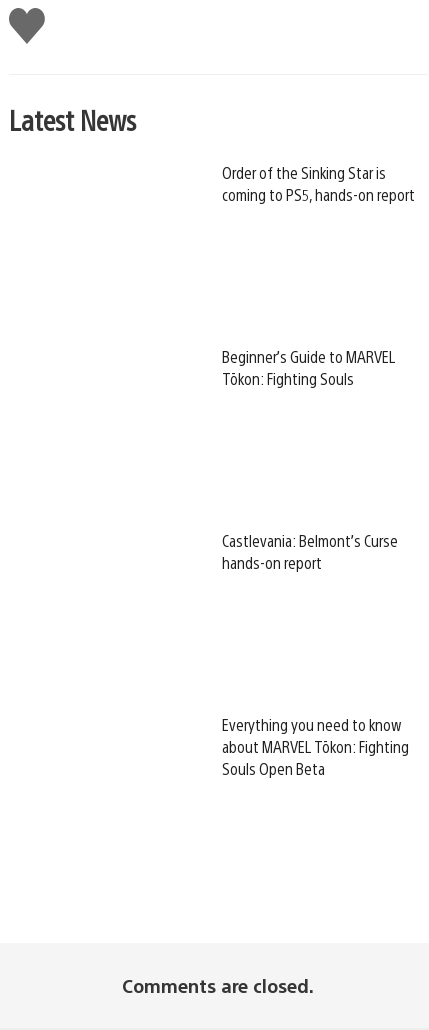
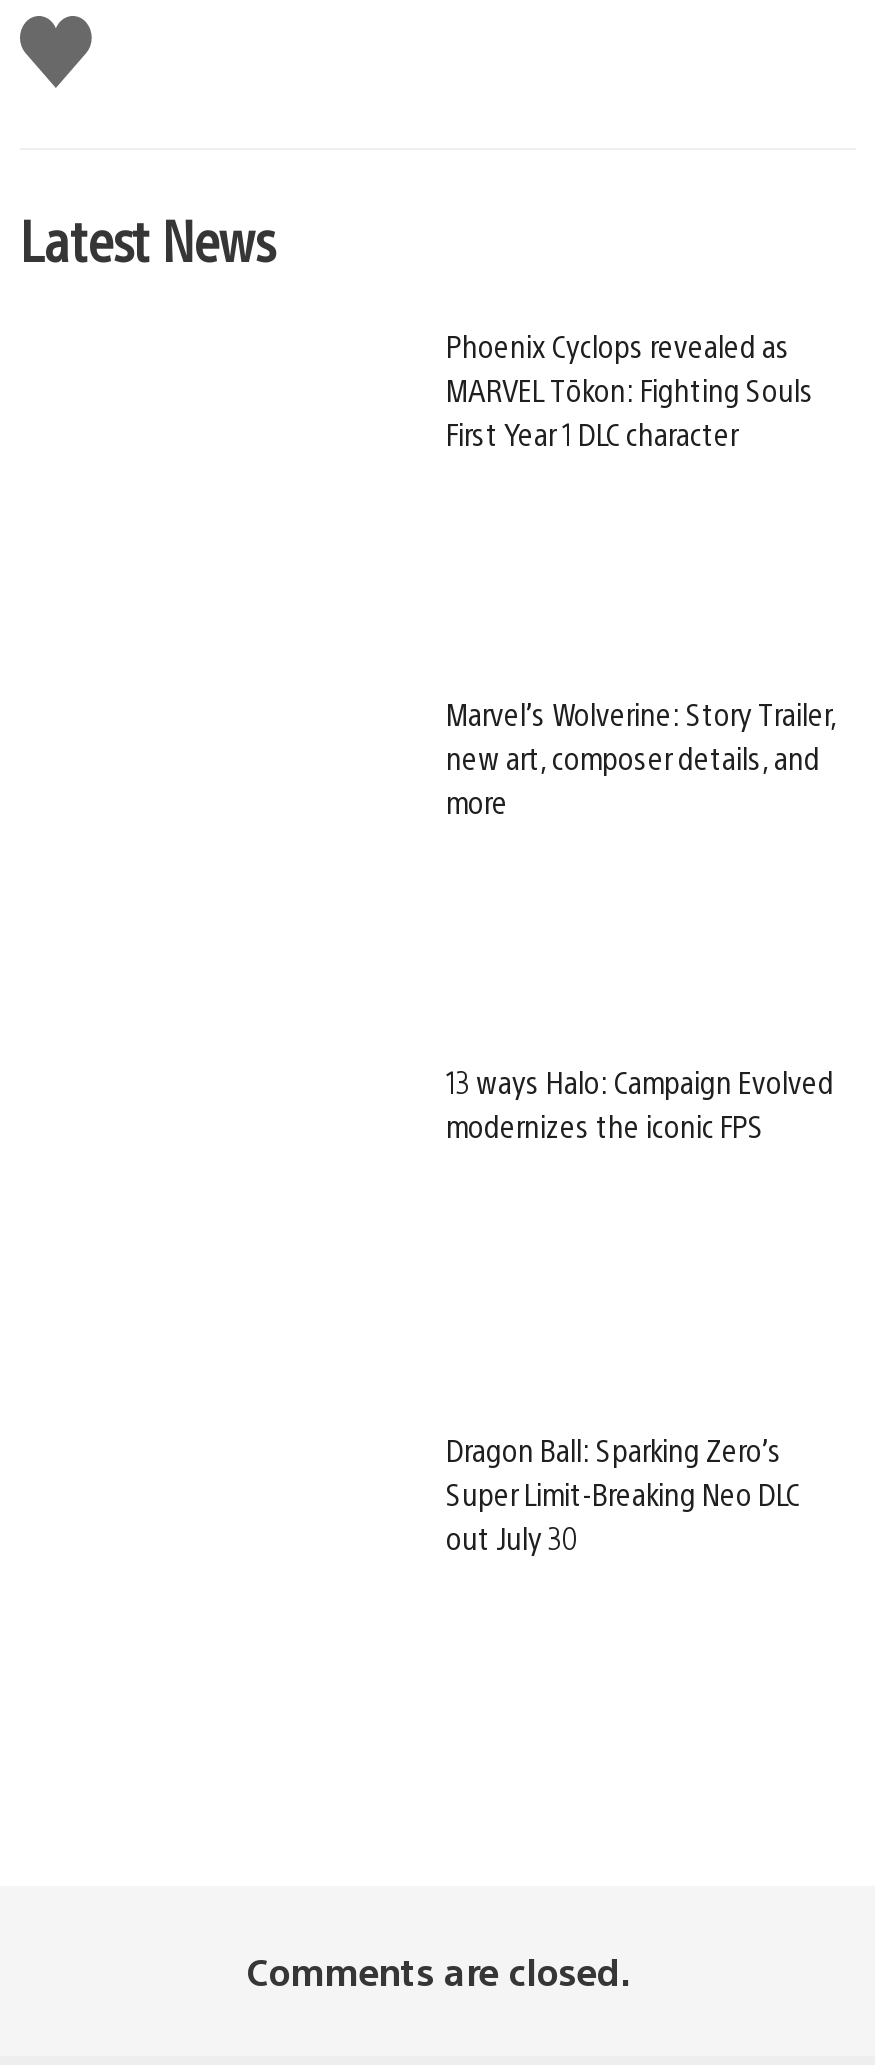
[222,162,415,205] Order of the Sinking Star is | coming to PS5, hands-on report -> [446,324,814,454] Phoenix Cyclops revealed as | MARVEL Tōkon: Fighting Souls | First Year 1 DLC character
[222,346,395,389] Beginner’s Guide to MARVEL | Tōkon: Fighting Souls -> [446,692,836,822] Marvel’s Wolverine: Story Trailer, | new art, composer details, and | more
[222,530,398,573] Castlevania: Belmont’s Curse | hands-on report -> [446,1060,834,1146] 13 ways Halo: Campaign Evolved | modernizes the iconic FPS
[222,714,409,779] Everything you need to know | about MARVEL Tōkon: Fighting | Souls Open Beta -> [446,1428,800,1558] Dragon Ball: Sparking Zero’s | Super Limit-Breaking Neo DLC | out July 30

